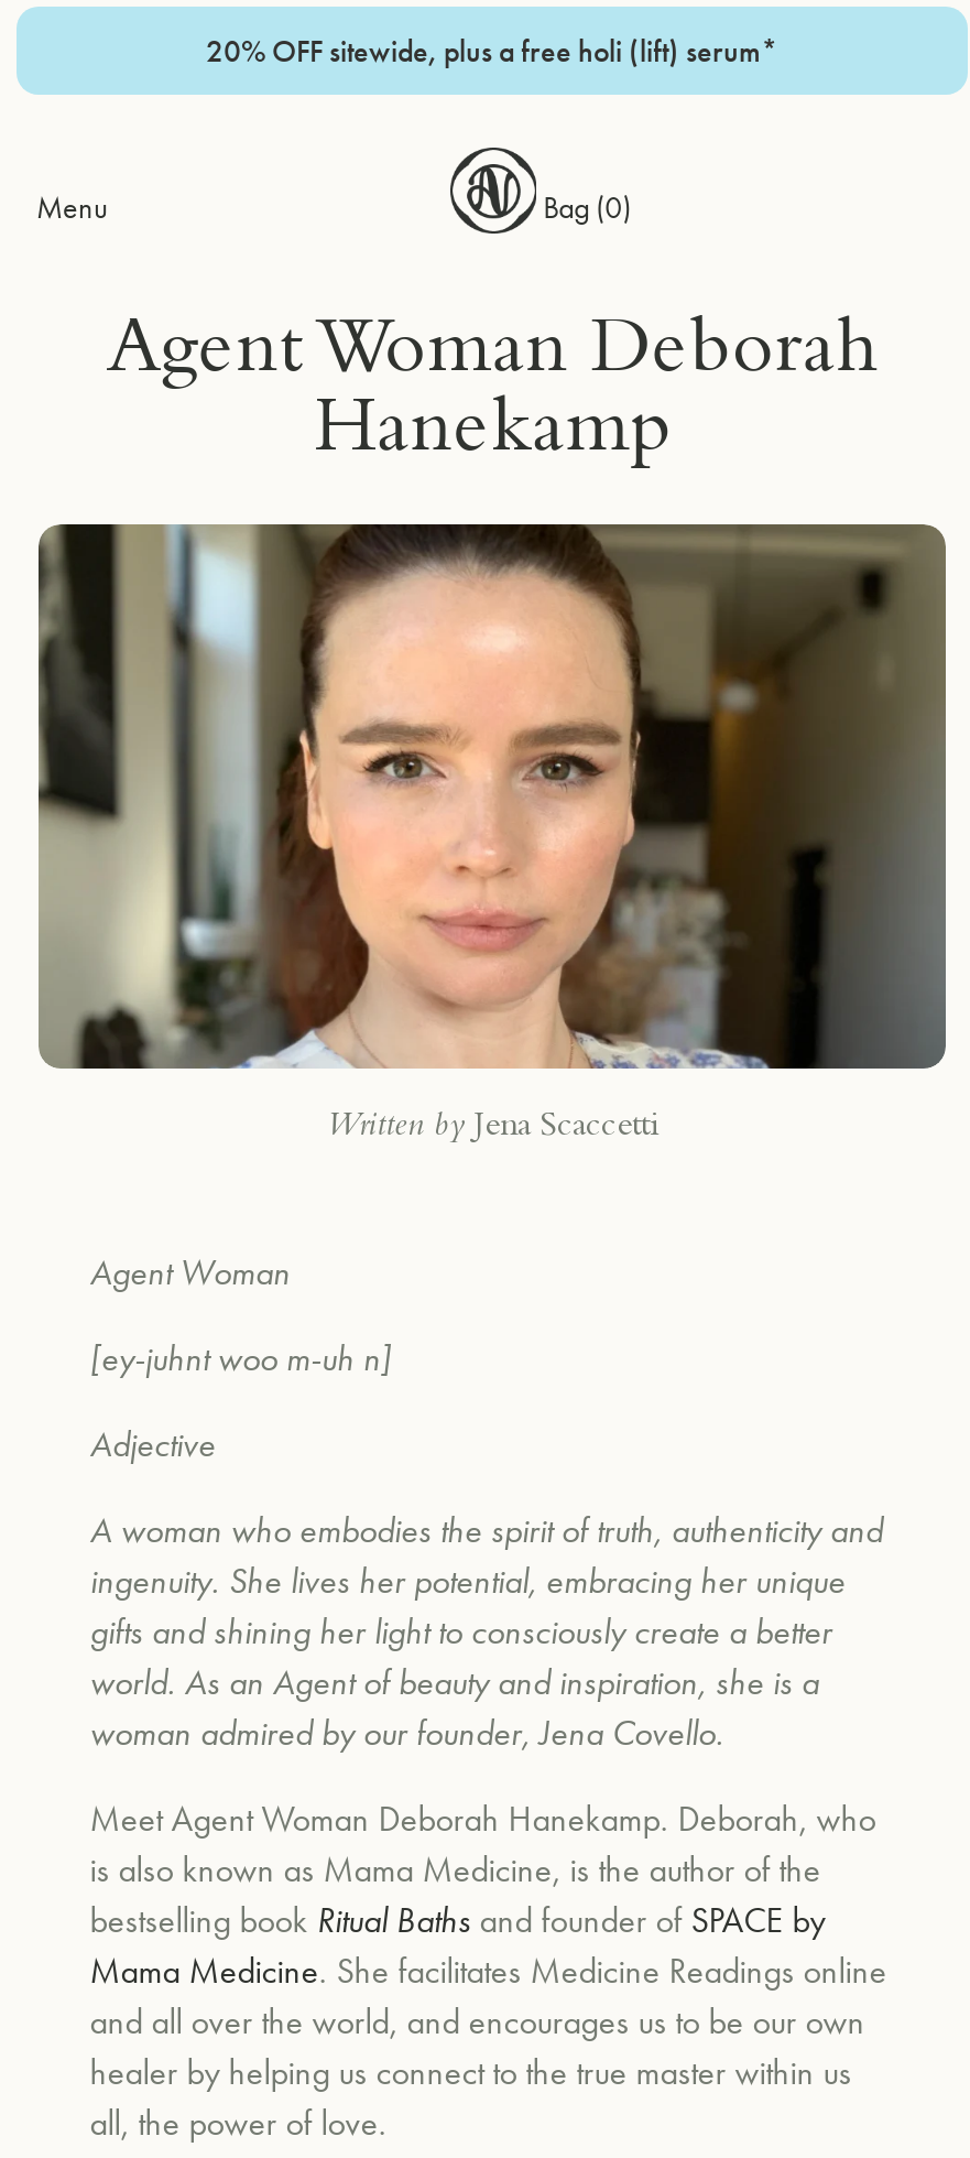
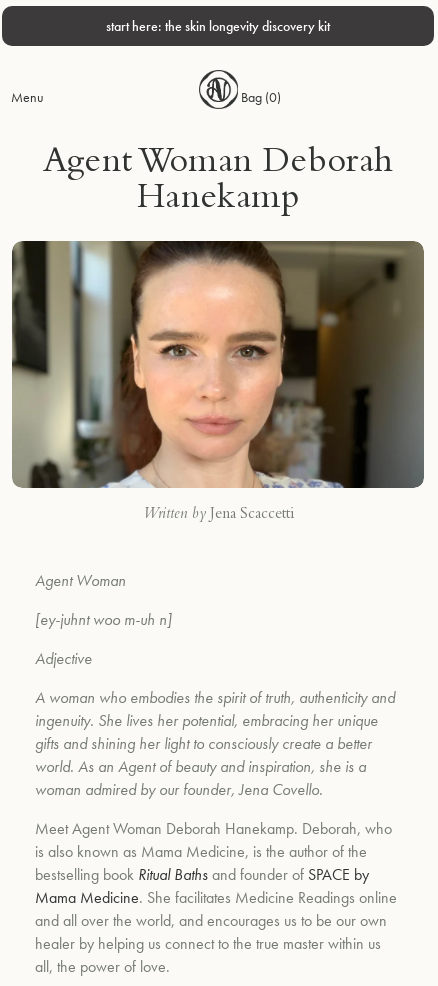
[206,30,778,69] 20% OFF sitewide, plus a free holi (lift) serum* -> [106,16,330,34] start here: the skin longevity discovery kit

